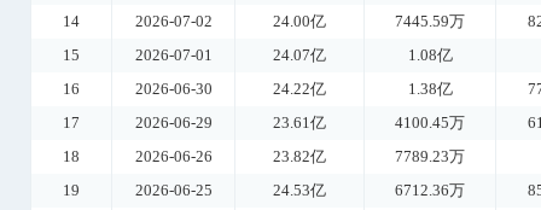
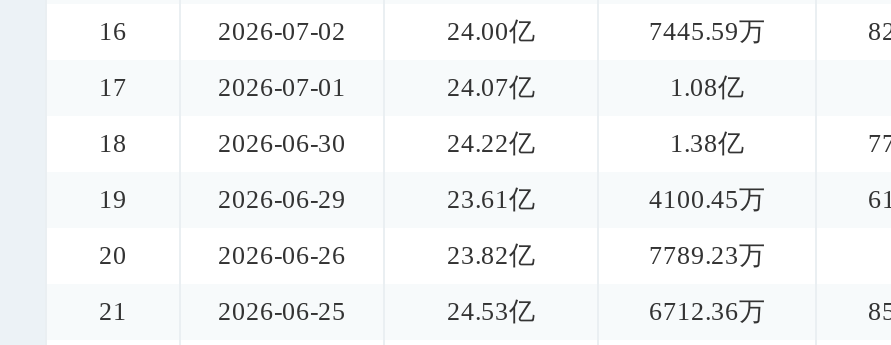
[63,12,80,30] 14 -> [99,16,127,46] 16
[63,46,80,64] 15 -> [99,72,127,102] 17
[63,80,80,98] 16 -> [99,128,127,158] 18
[63,113,80,132] 17 -> [99,184,127,214] 19
[63,147,80,165] 18 -> [99,240,127,270] 20
[63,181,80,199] 19 -> [99,296,127,326] 21

